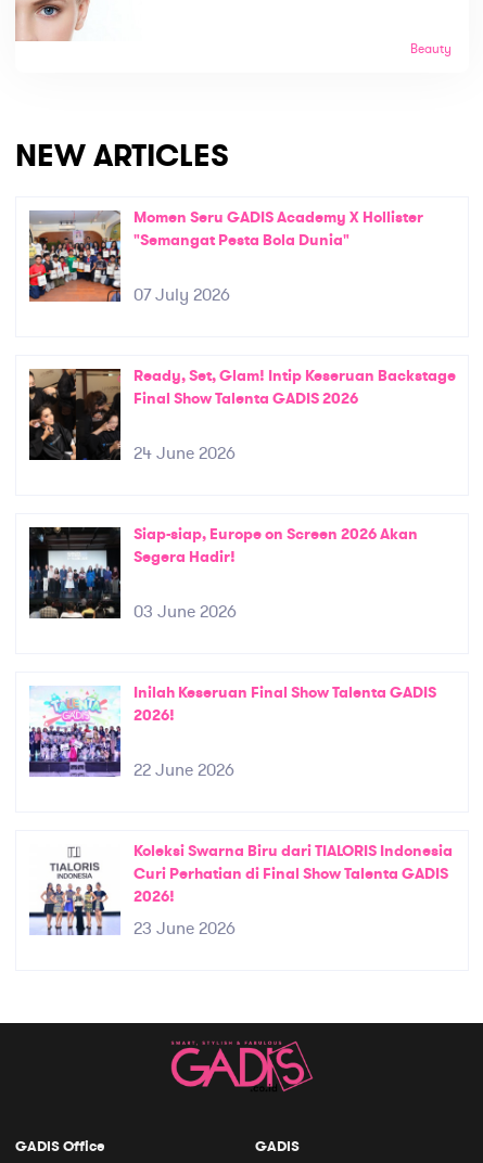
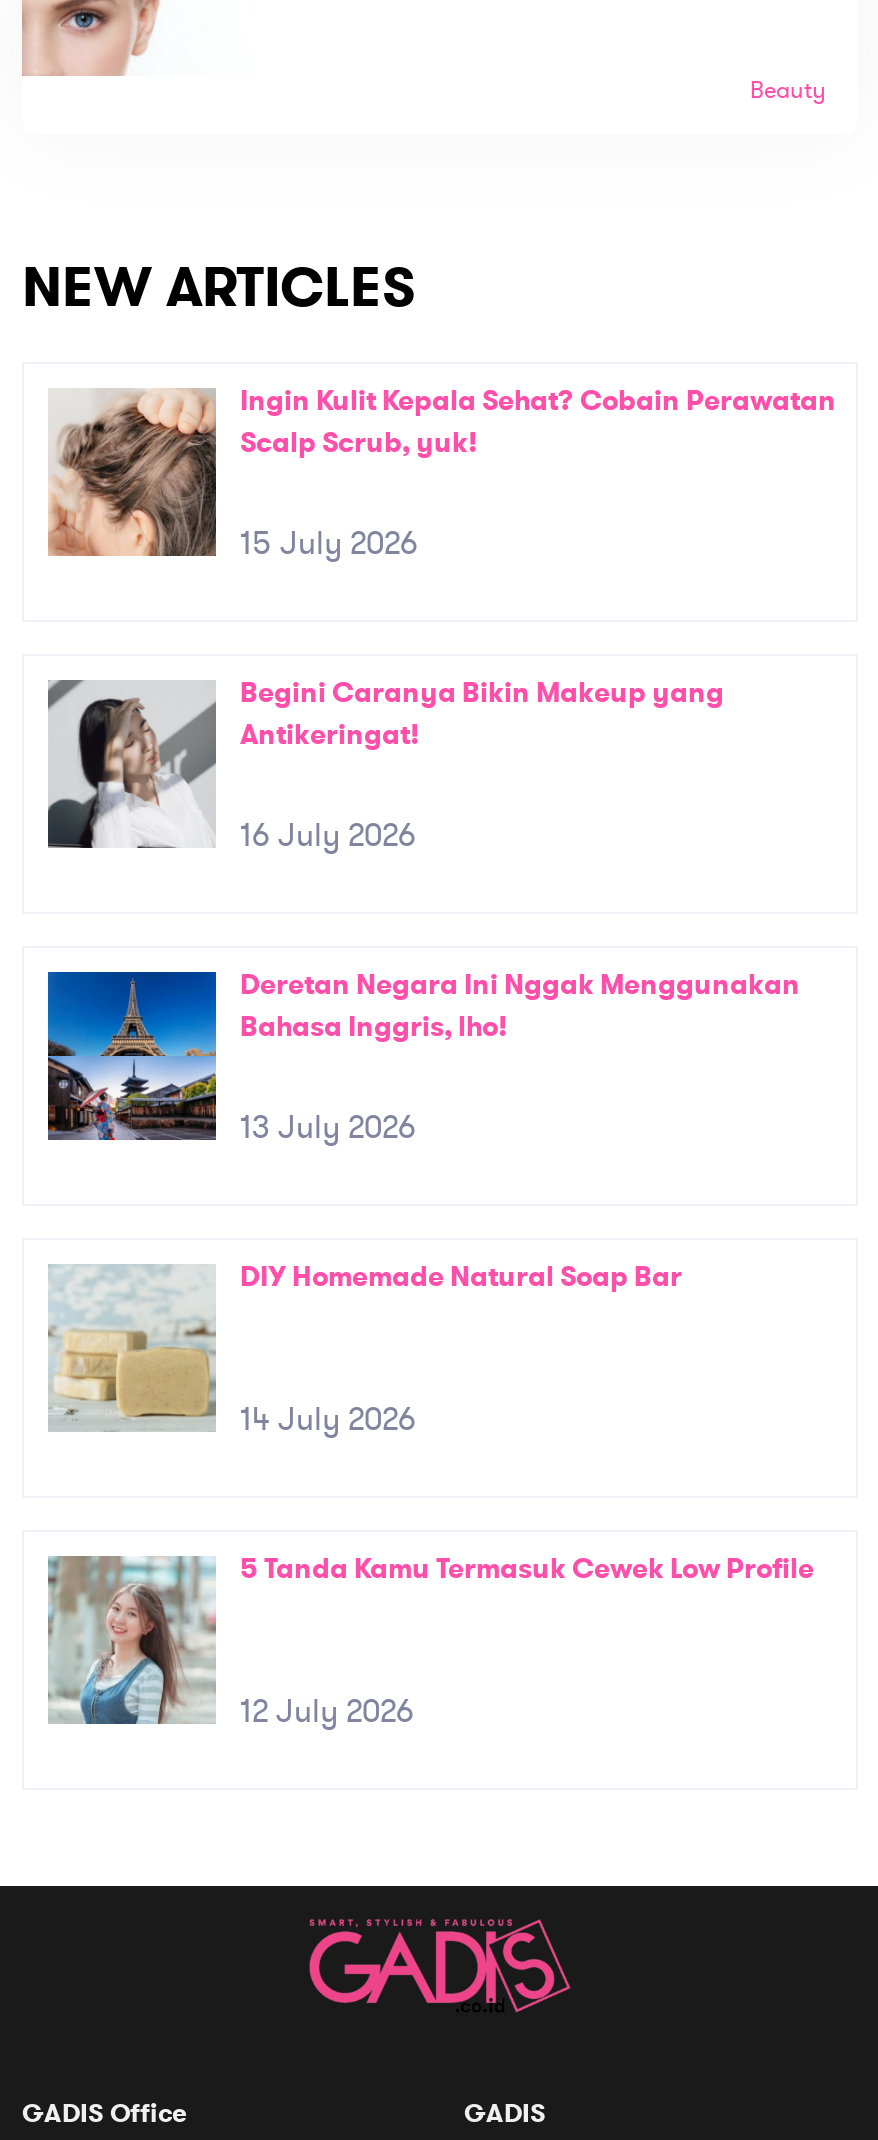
[28,208,456,941] [image] | Momen Seru GADIS Academy X Hollister | "Semangat Pesta Bola Dunia" | 07 July 2026 | Ready, Set, Glam! Intip Keseruan Backstage | Final Show Talenta GADIS 2026 | 24 June 2026 | Siap-siap, Europe on Screen 2026 Akan | Segera Hadir! | 03 June 2026 | Inilah Keseruan Final Show Talenta GADIS | 2026! | 22 June 2026 | Koleksi Swarna Biru dari TIALORIS Indonesia | Curi Perhatian di Final Show Talenta GADIS | 2026! | 23 June 2026 -> [48,383,836,1735] [image] | Ingin Kulit Kepala Sehat? Cobain Perawatan | Scalp Scrub, yuk! | 15 July 2026 | Begini Caranya Bikin Makeup yang | Antikeringat! | 16 July 2026 | Deretan Negara Ini Nggak Menggunakan | Bahasa Inggris, lho! | 13 July 2026 | DIY Homemade Natural Soap Bar | 14 July 2026 | 5 Tanda Kamu Termasuk Cewek Low Profile | 12 July 2026
[28,368,122,461] [image] -> [46,680,216,850] [image]
[28,526,122,618] [image] -> [46,970,216,1142] [image]
[28,687,120,777] [image] -> [46,1264,216,1432] [image]
[29,844,118,935] [image] -> [46,1554,212,1726] [image]

